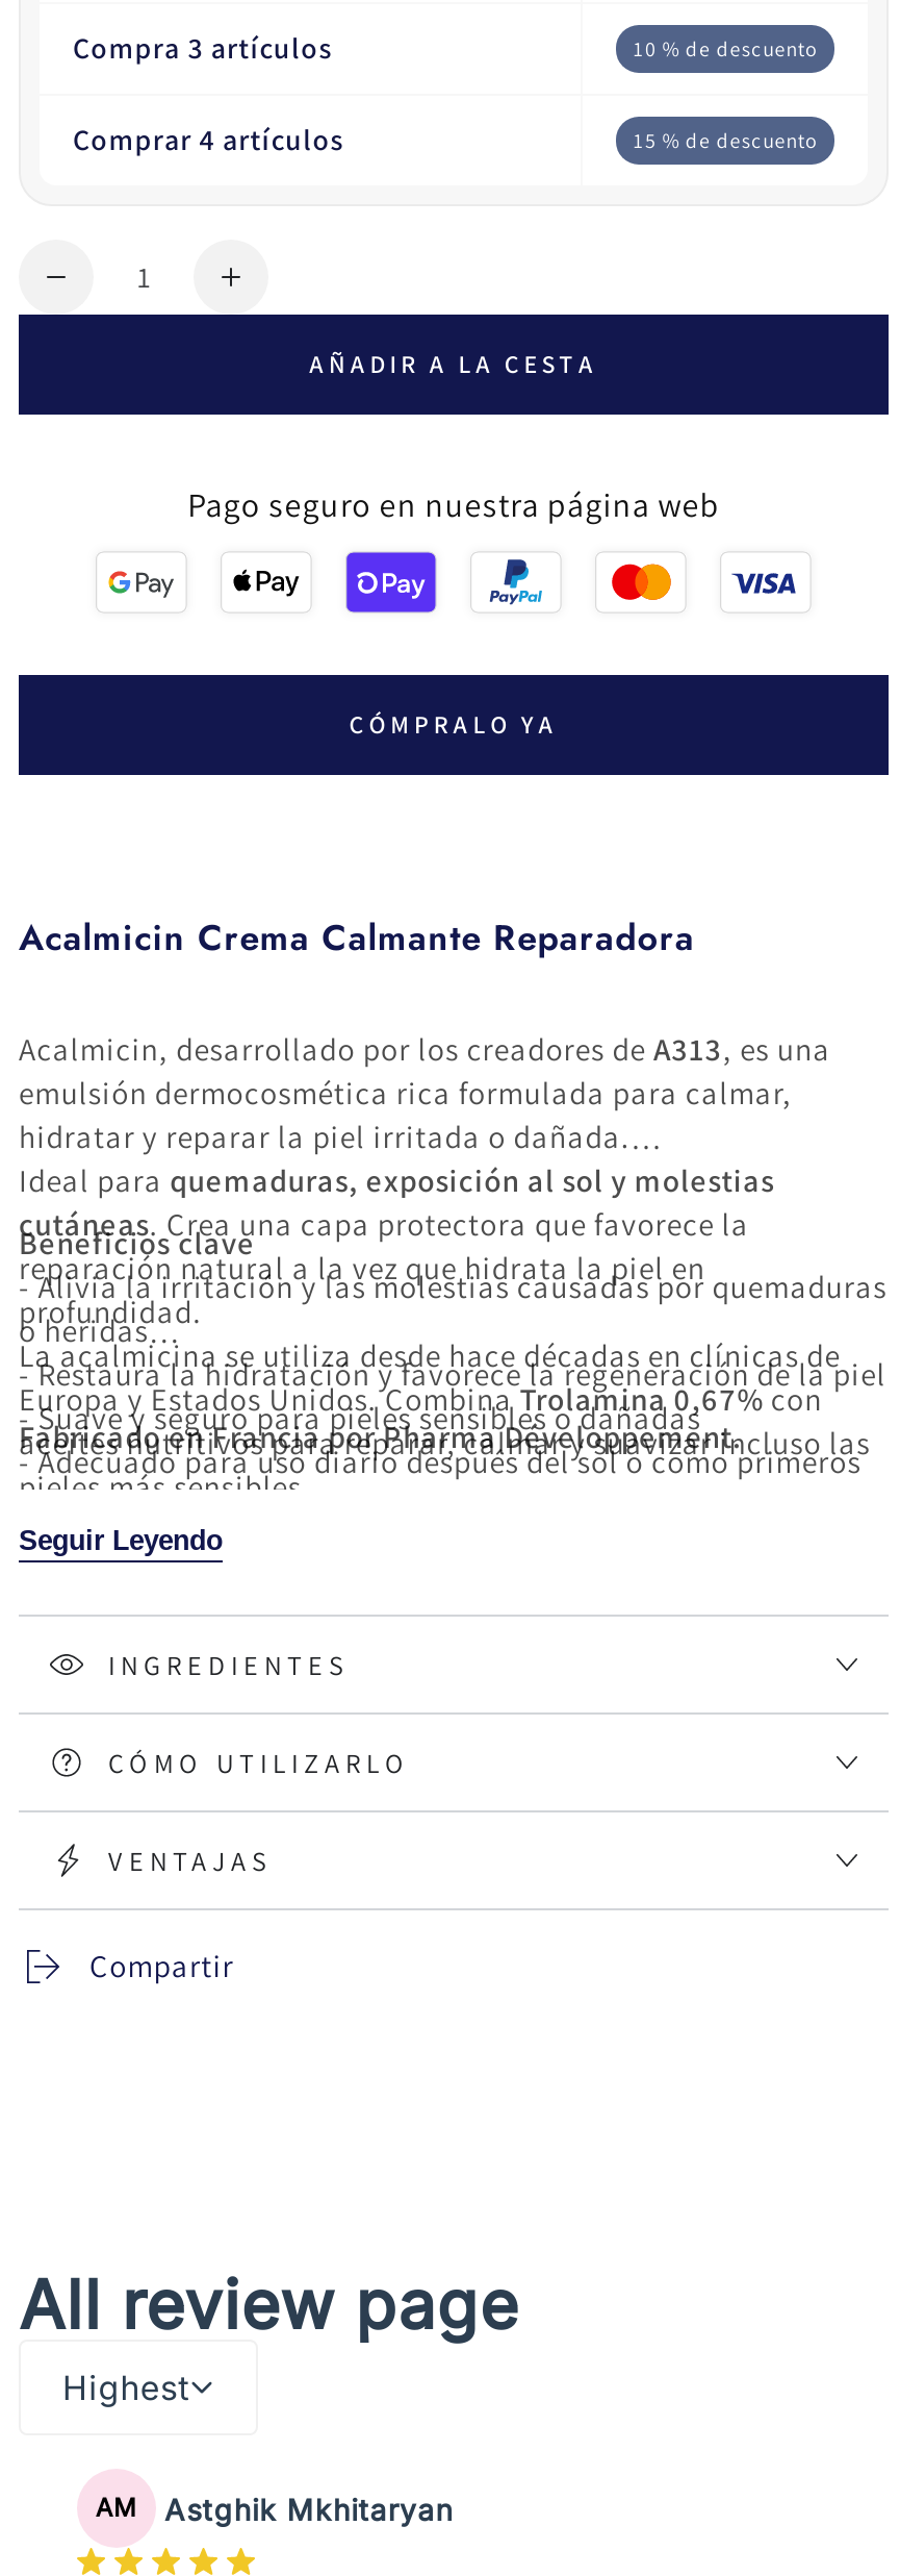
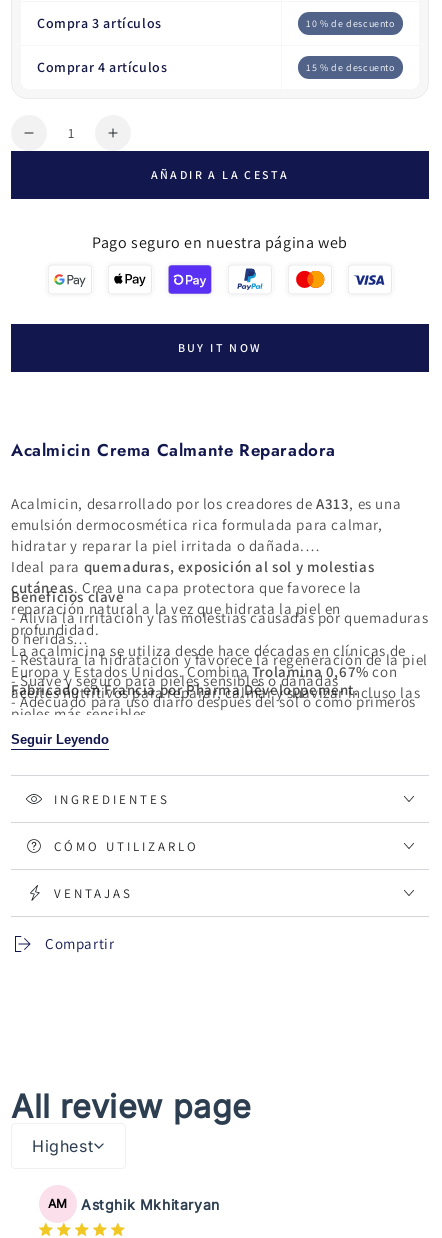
[349,709,558,740] CÓMPRALO YA -> [177,340,262,355] BUY IT NOW

